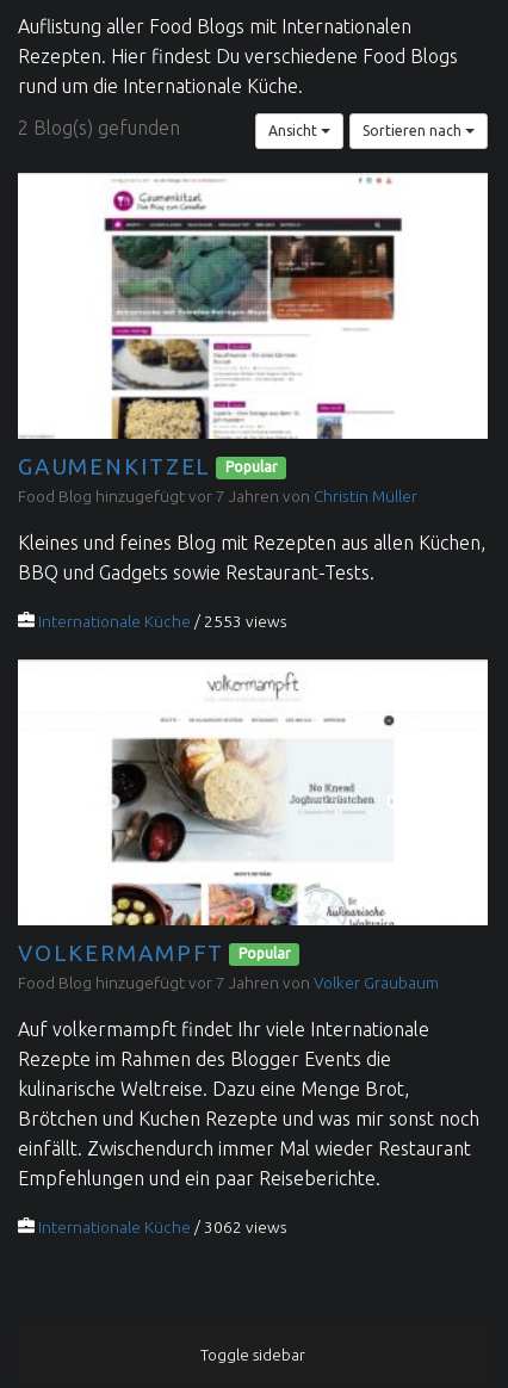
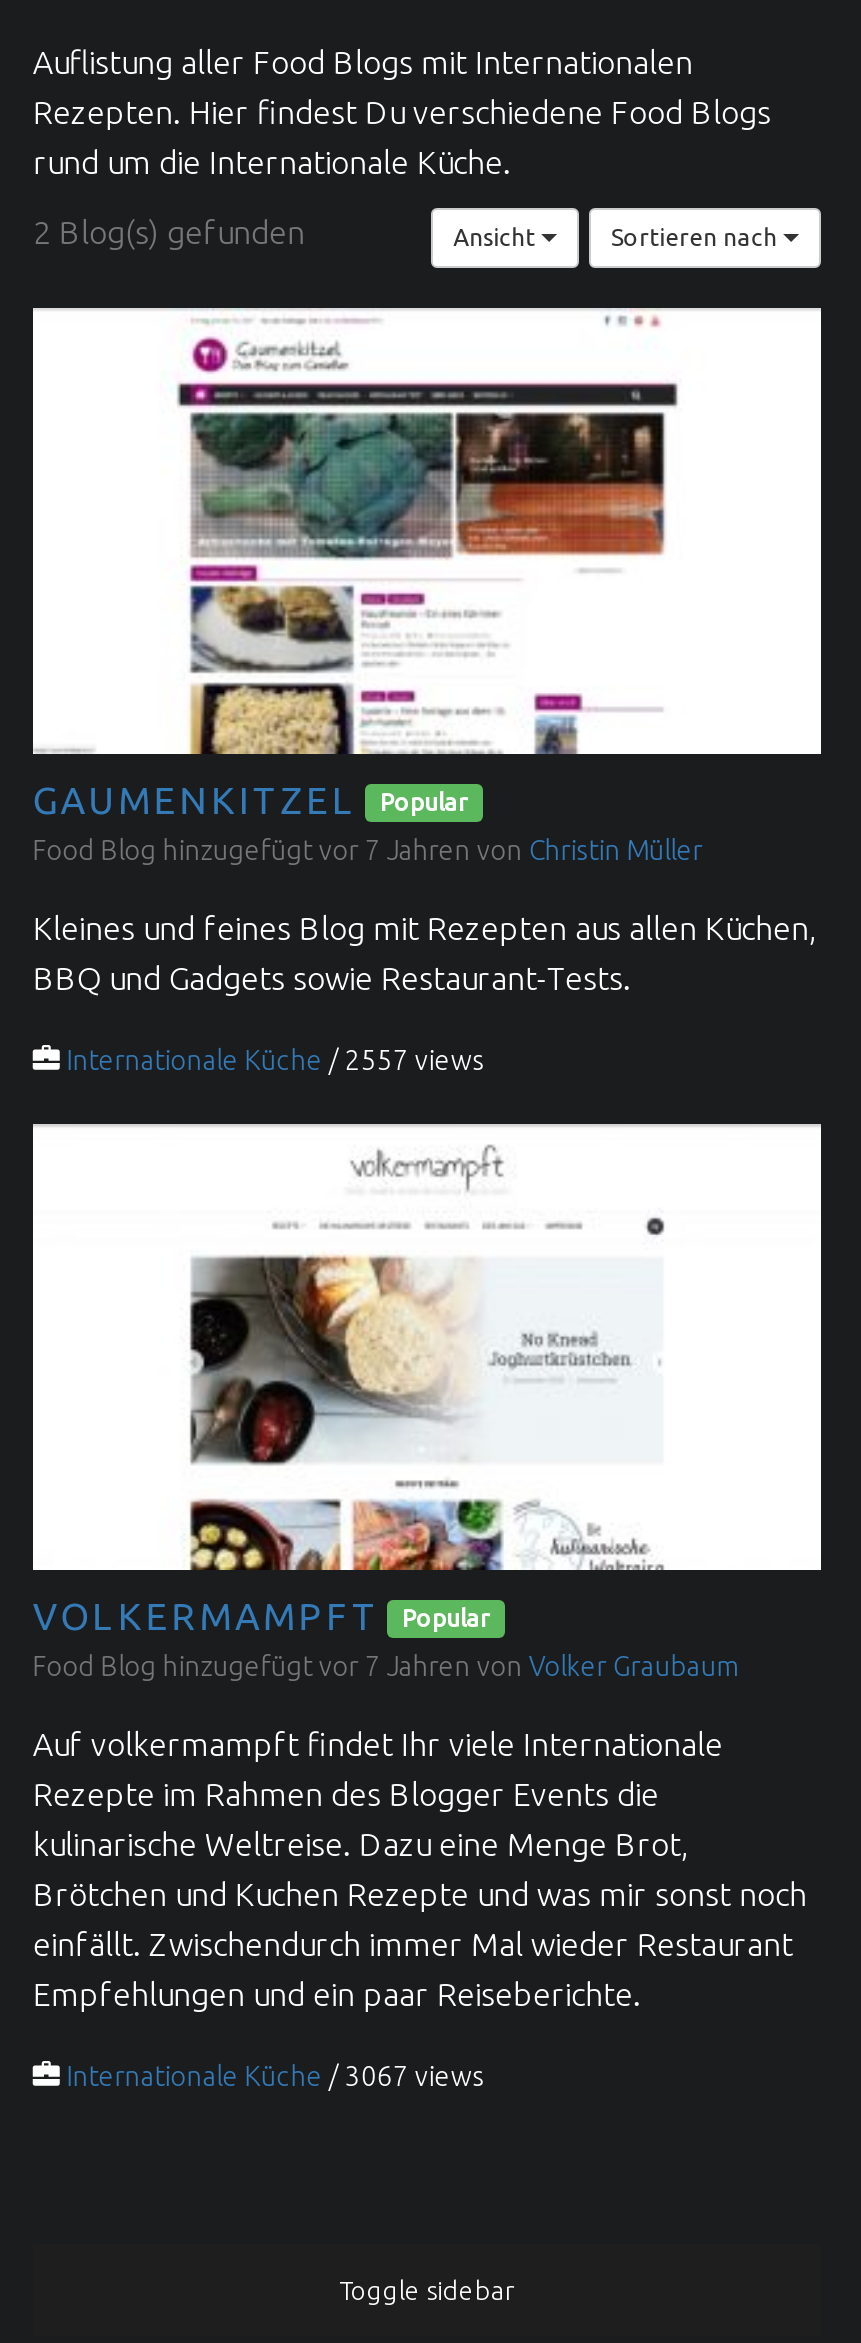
[38,612,287,631] Internationale Küche / 2553 views -> [67,1044,485,1076] Internationale Küche / 2557 views
[38,1218,287,1237] Internationale Küche / 3062 views -> [67,2061,485,2093] Internationale Küche / 3067 views

